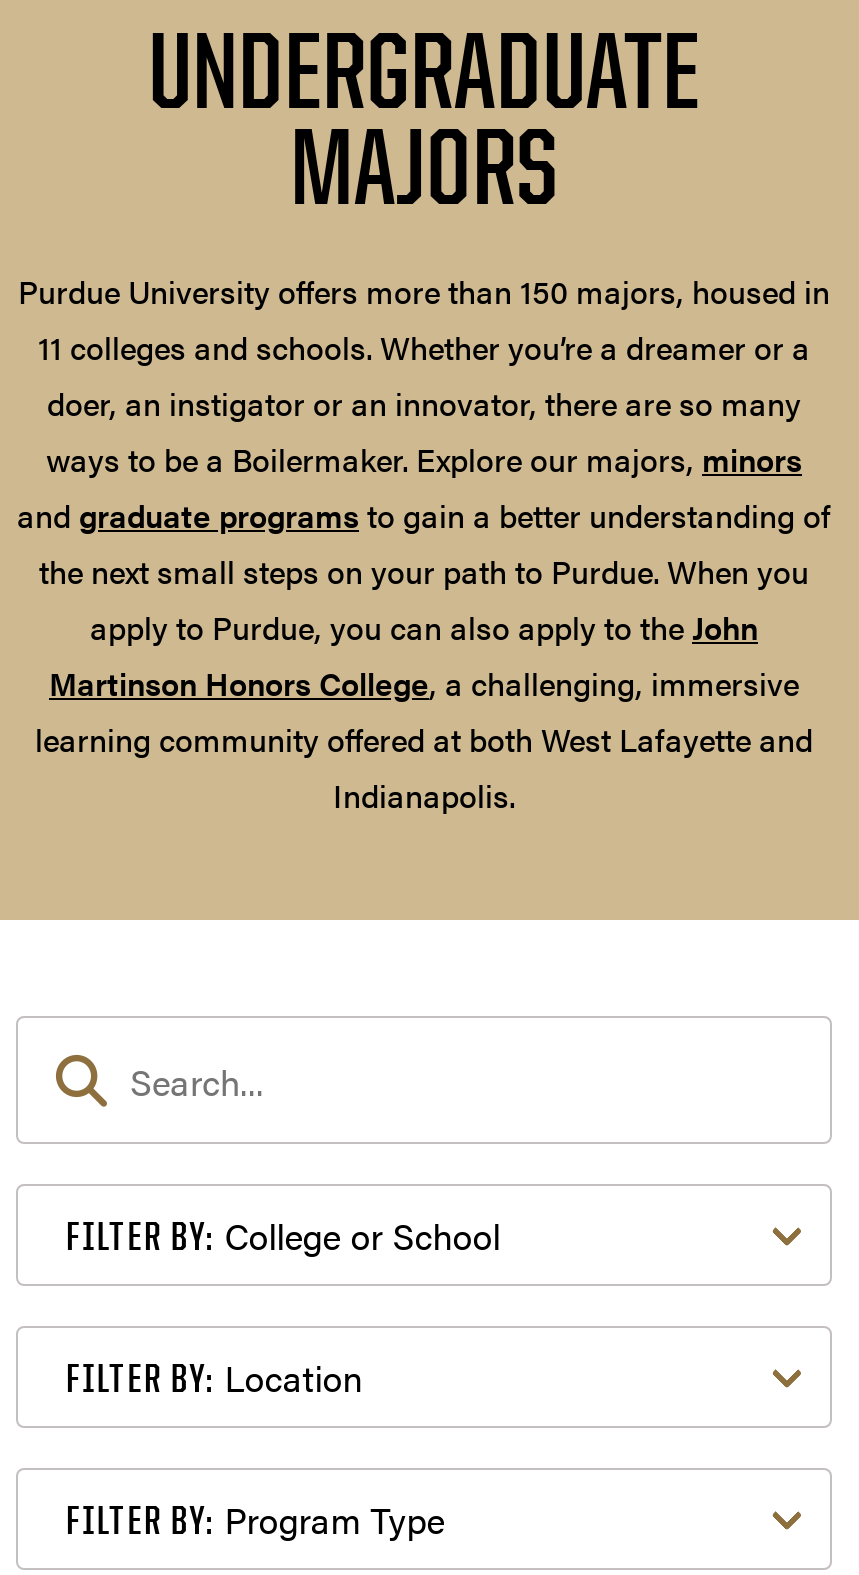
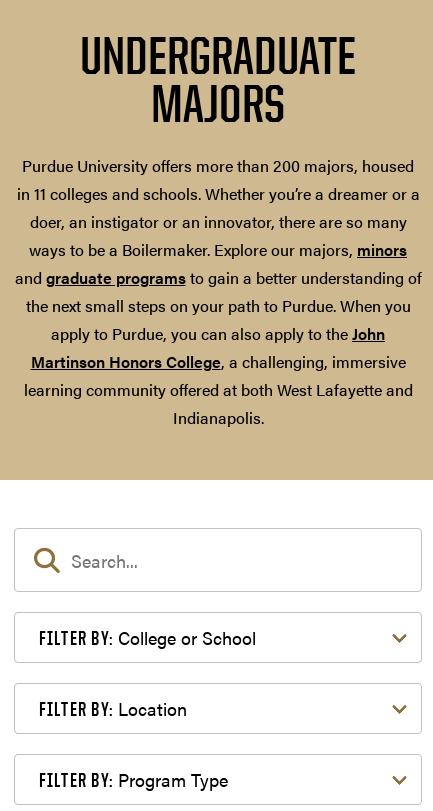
[18,268,830,370] Purdue University offers more than 150 majors, housed in | 11 colleges and schools. Whether you’re a dreamer or a -> [16,154,419,205] Purdue University offers more than 200 majors, housed | in 11 colleges and schools. Whether you’re a dreamer or a

